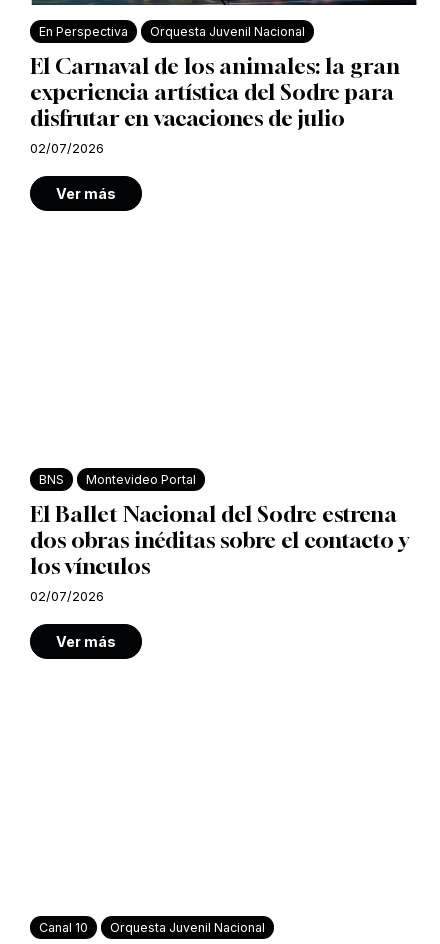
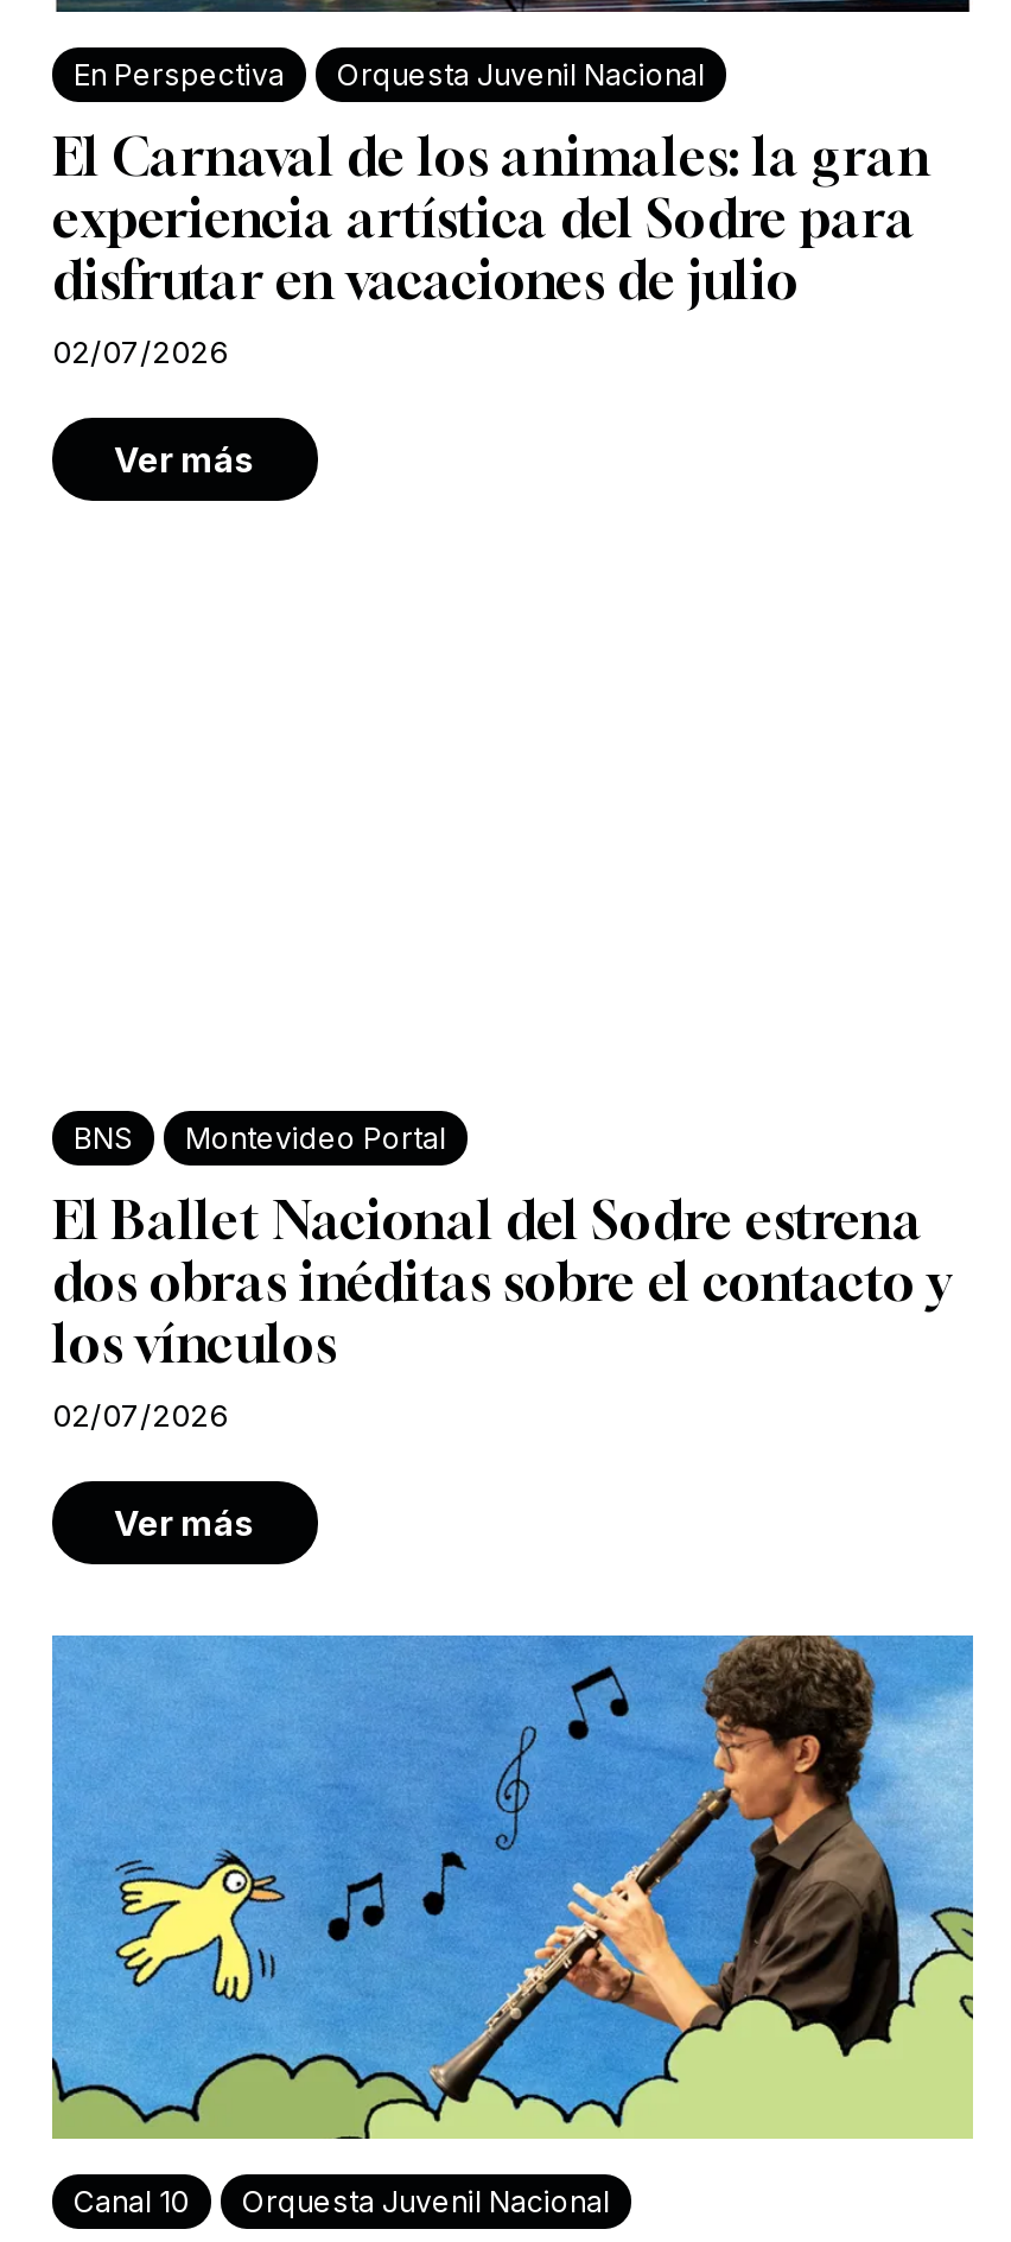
none -> [50,1633,975,2141] [image]

